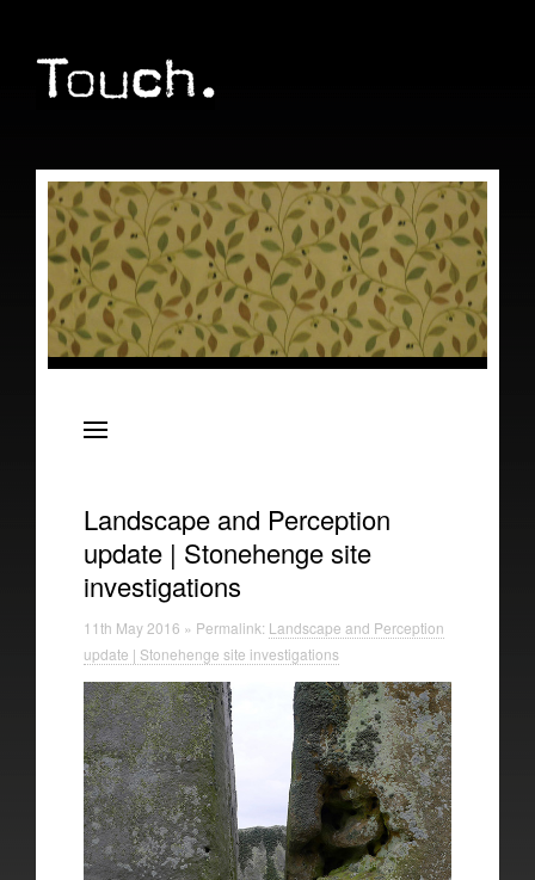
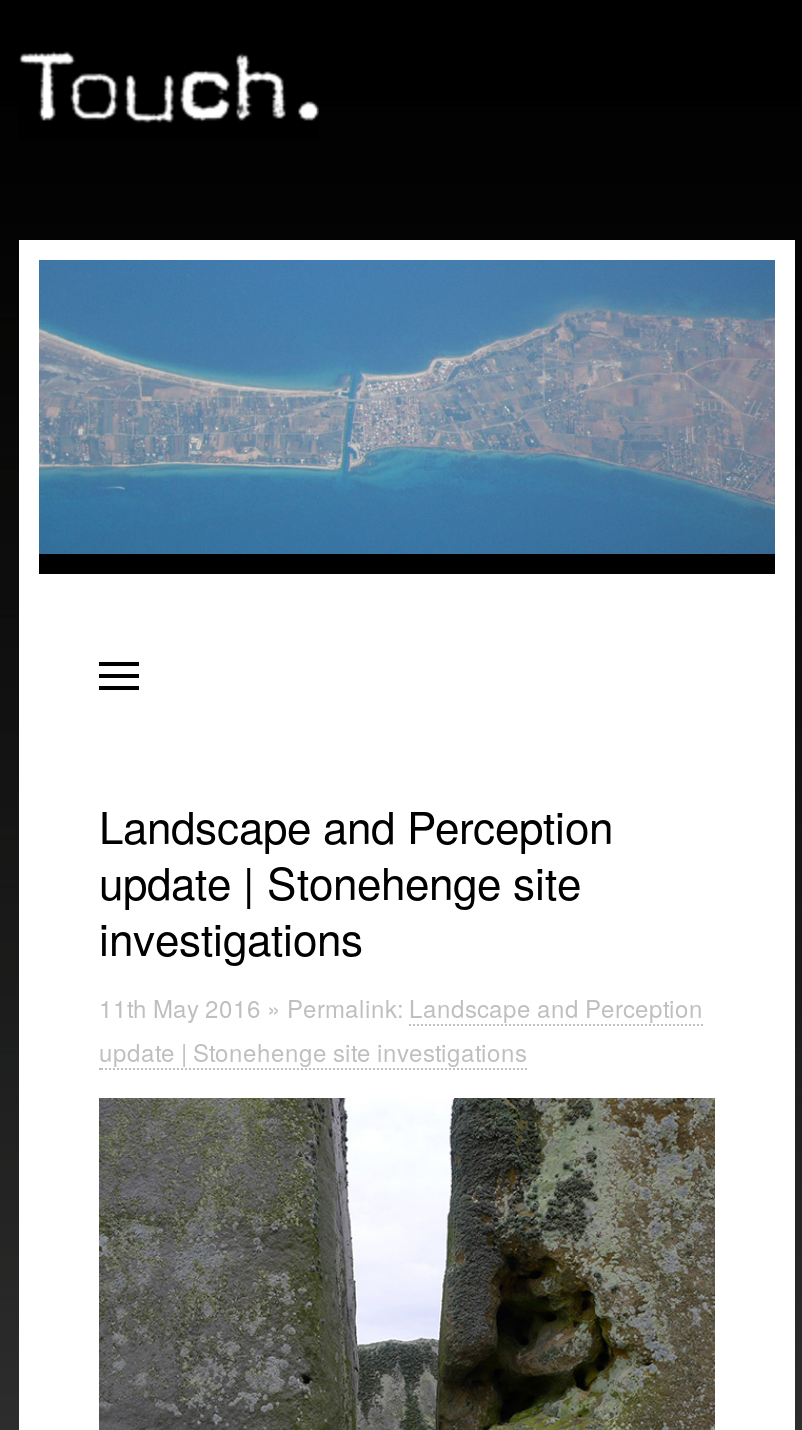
[47,180,488,358] [image] -> [37,258,777,556] [image]

